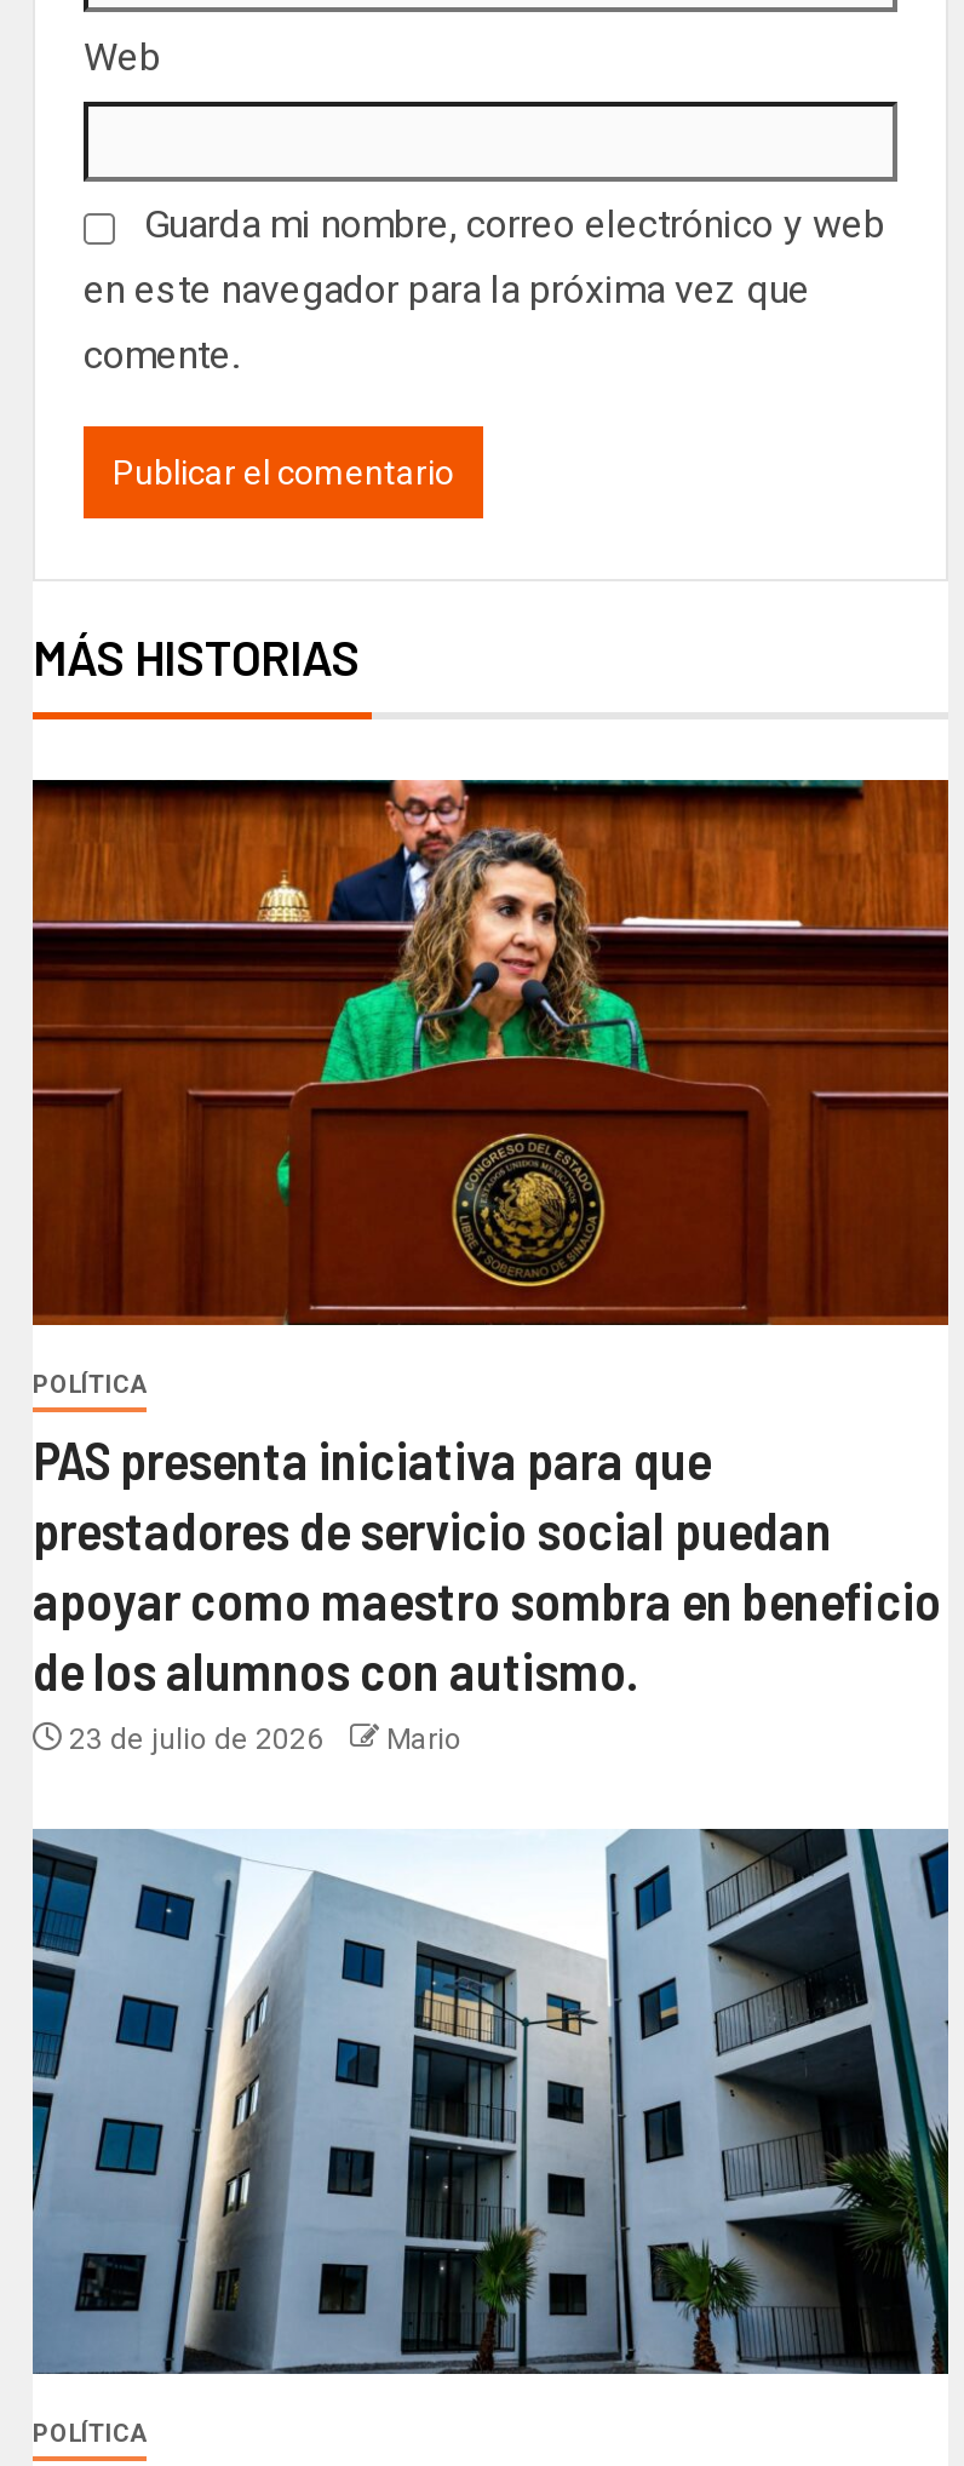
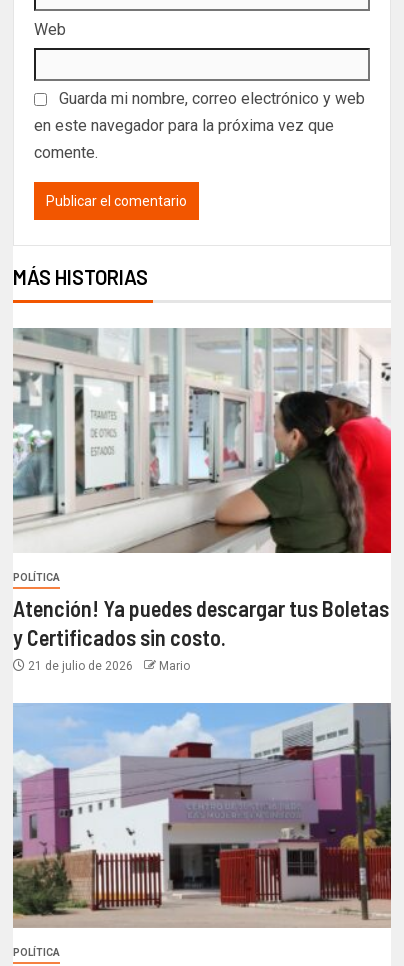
[30,778,951,1327] [image] -> [12,328,392,554] [image]
[33,1427,941,1757] PAS presenta iniciativa para que | prestadores de servicio social puedan | apoyar como maestro sombra en beneficio | de los alumnos con autismo. | 23 de julio de 2026 -> [13,595,389,673] Atención! Ya puedes descargar tus Boletas | y Certificados sin costo. | 21 de julio de 2026
[30,1826,951,2376] [image] -> [12,703,392,928] [image]

